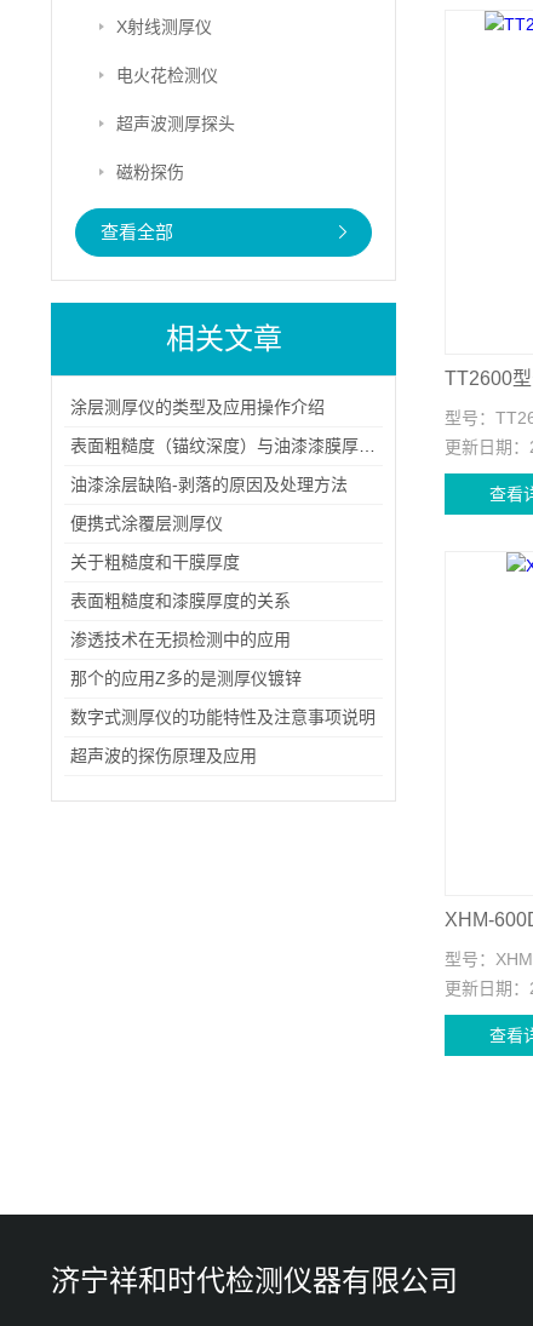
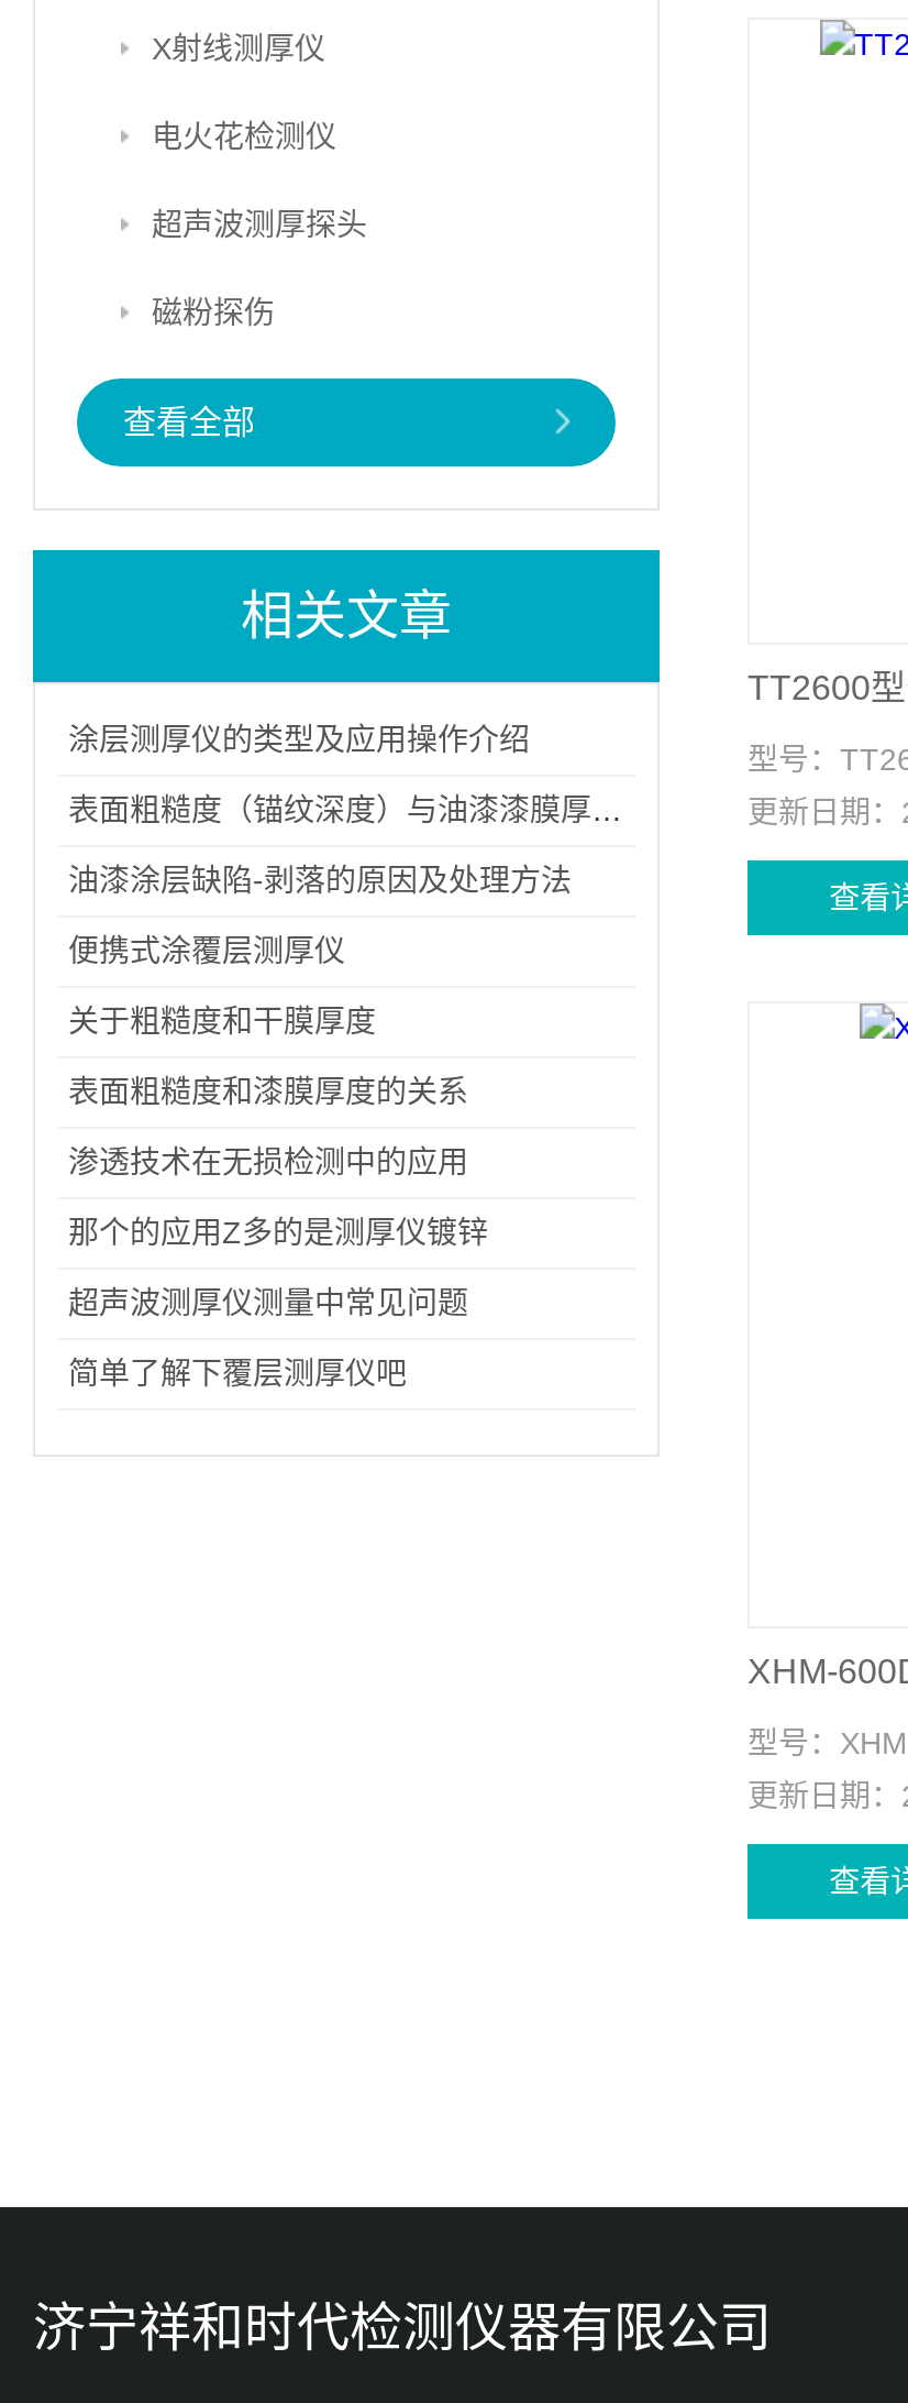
[70,707,376,727] 数字式测厚仪的功能特性及注意事项说明 -> [68,1285,468,1320] 超声波测厚仪测量中常见问题
[70,746,257,765] 超声波的探伤原理及应用 -> [68,1356,407,1391] 简单了解下覆层测厚仪吧

